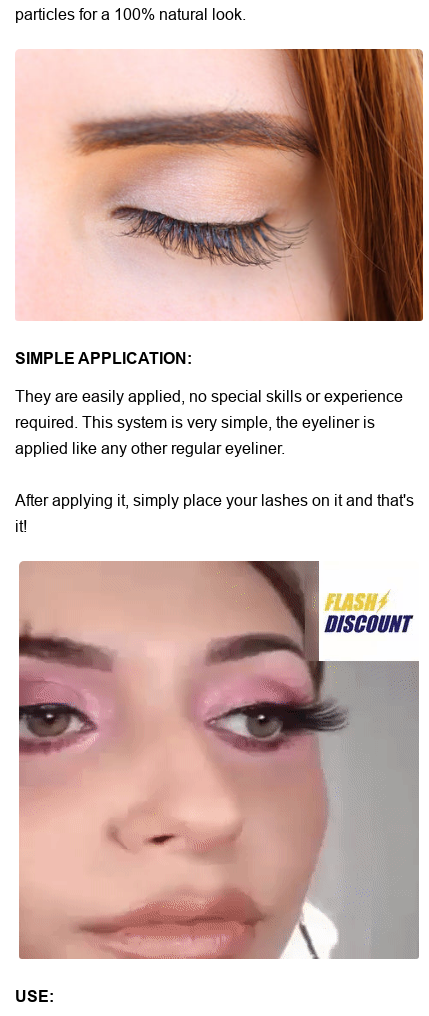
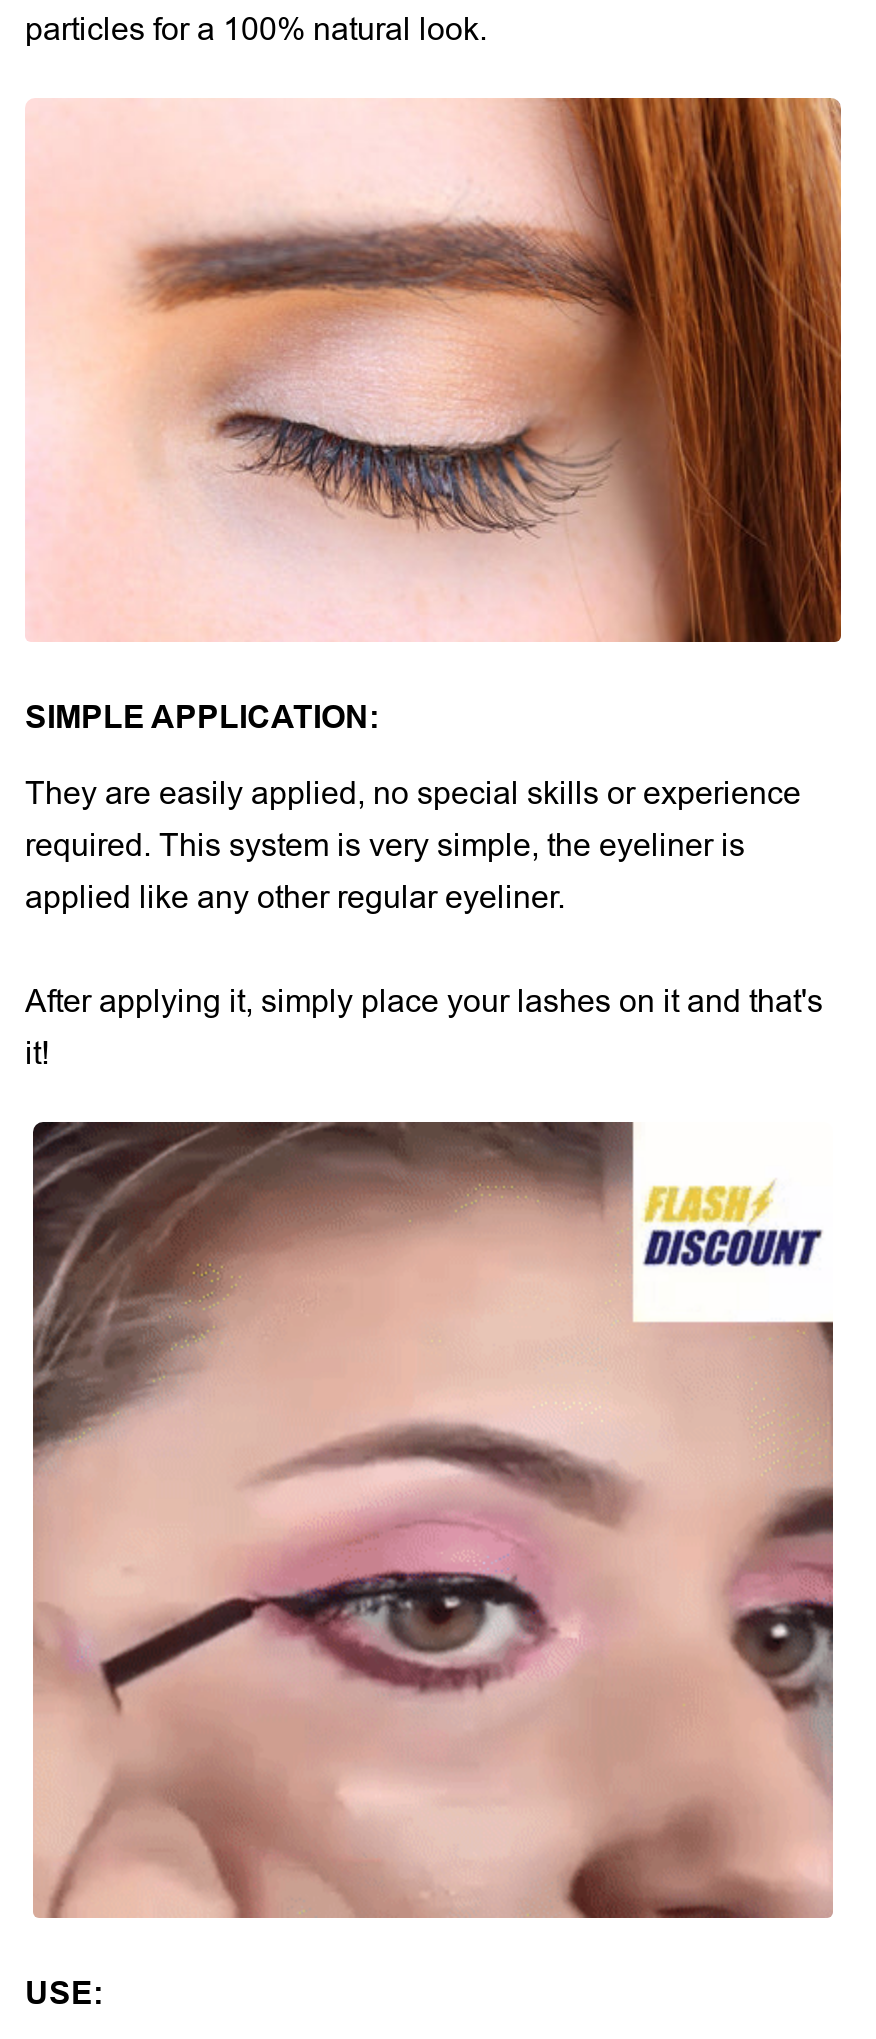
[18,561,419,959] [image] -> [31,1120,833,1920] [image]

